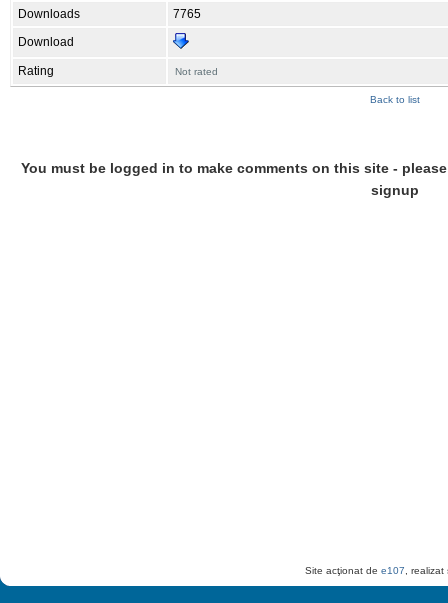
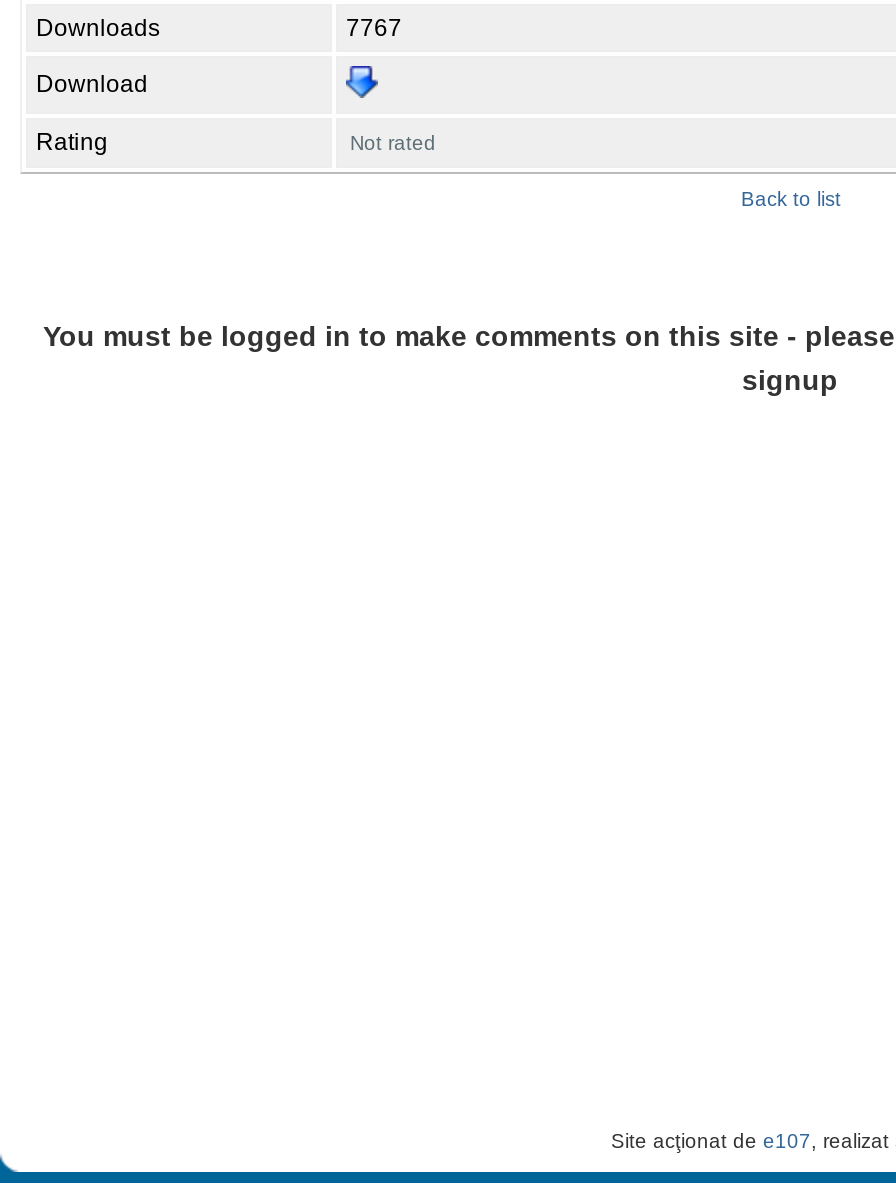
[173,7,201,21] 7765 -> [346,14,402,42] 7767

